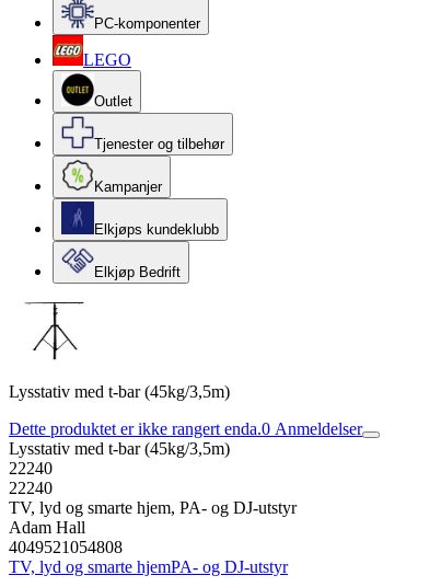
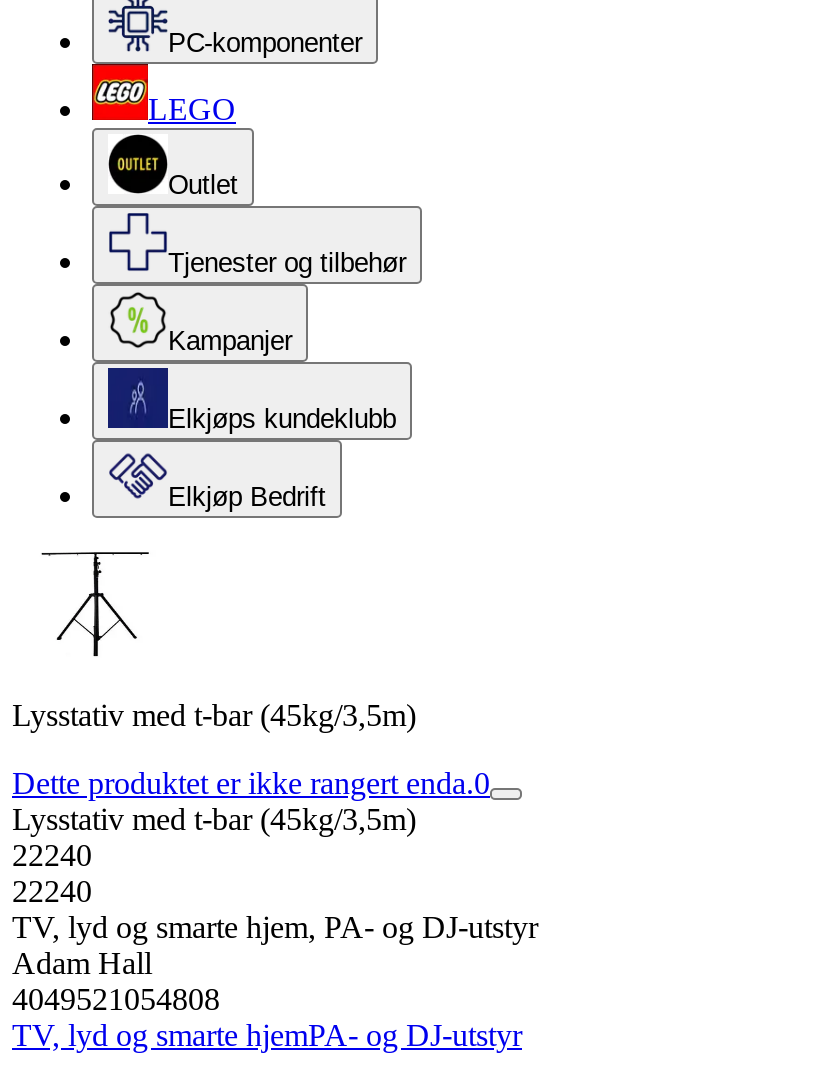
[9,419,362,438] Dette produktet er ikke rangert enda.0 Anmeldelser -> [12,766,490,800] Dette produktet er ikke rangert enda.0

